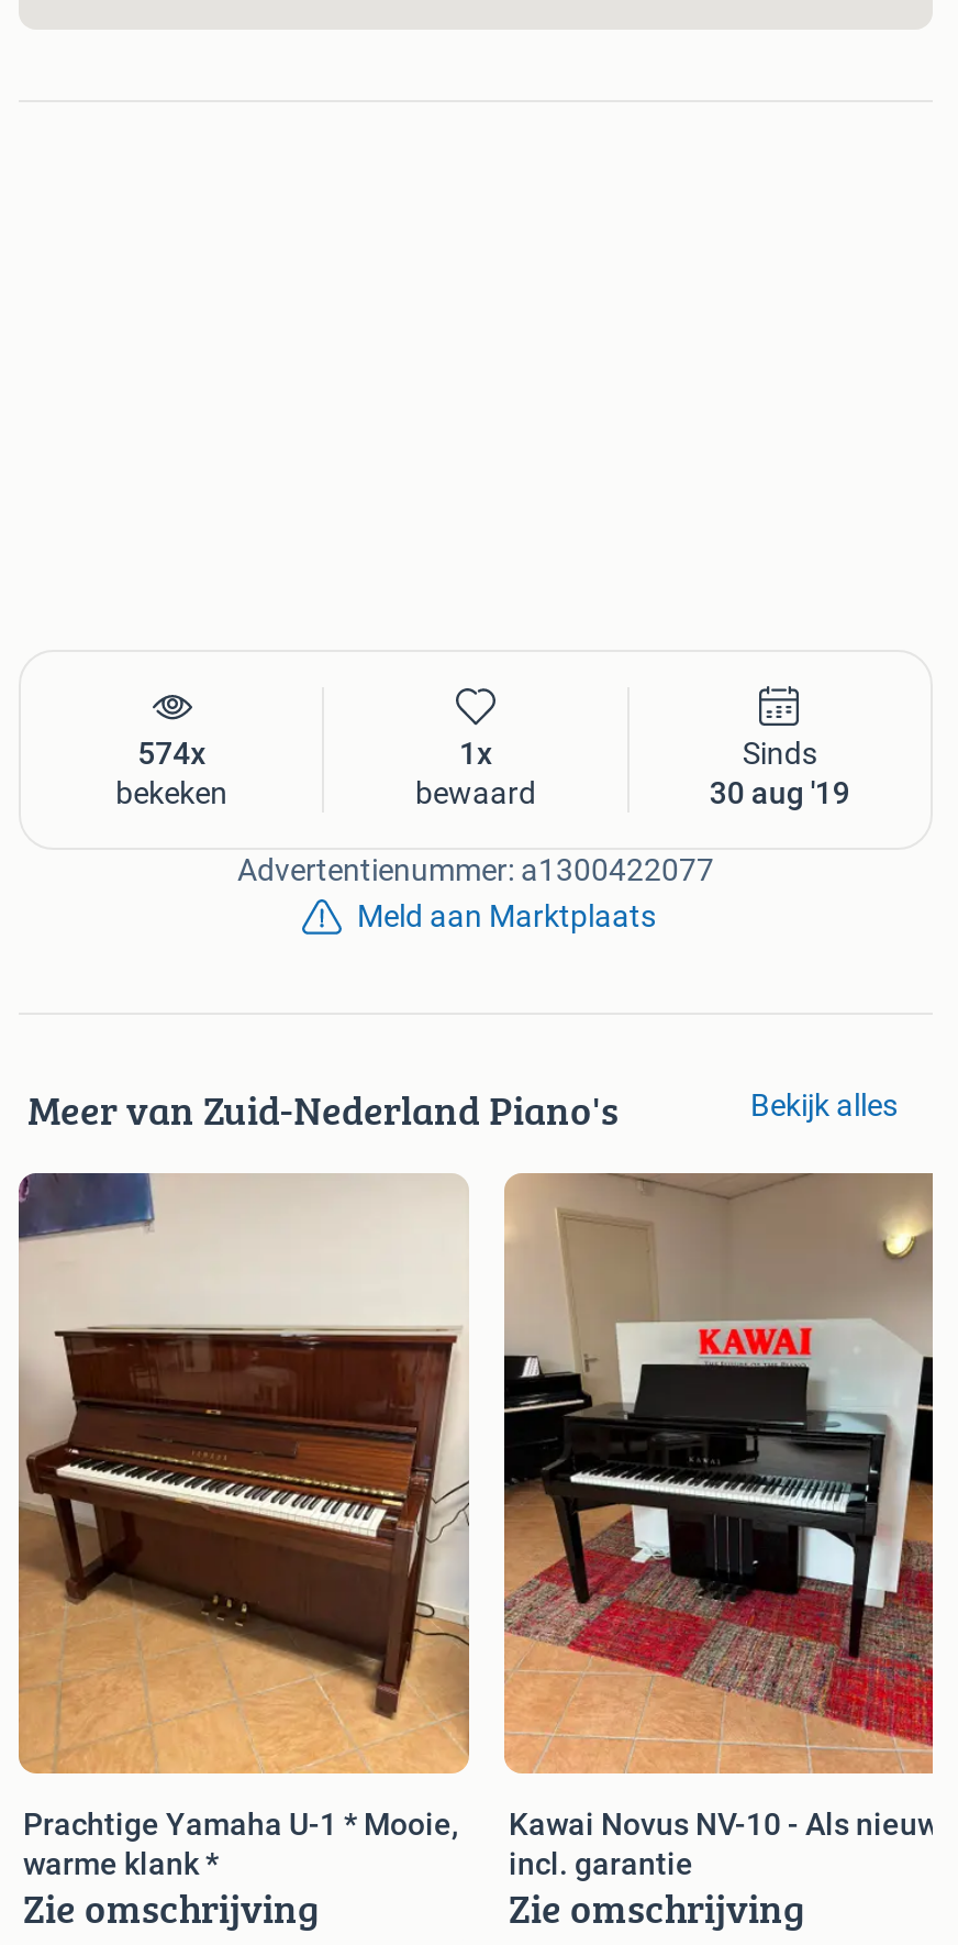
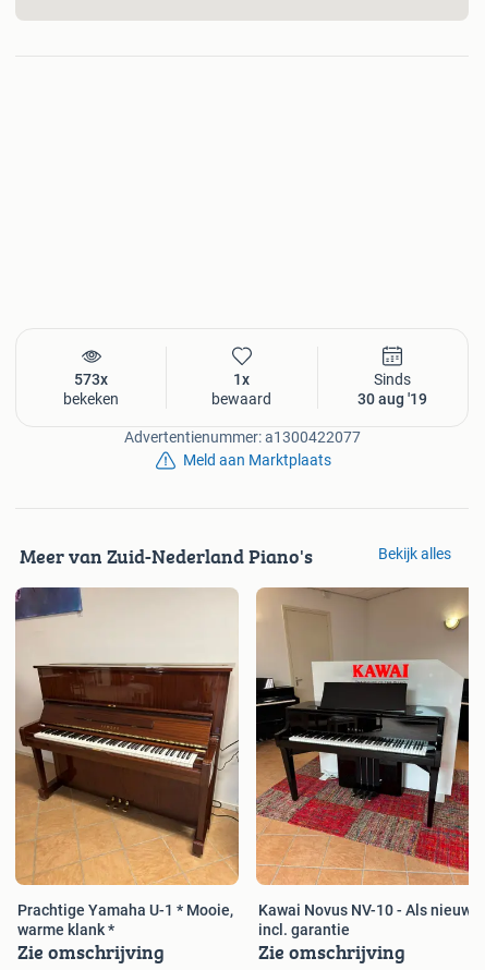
[138,735,206,770] 574x -> [74,370,108,388] 573x

